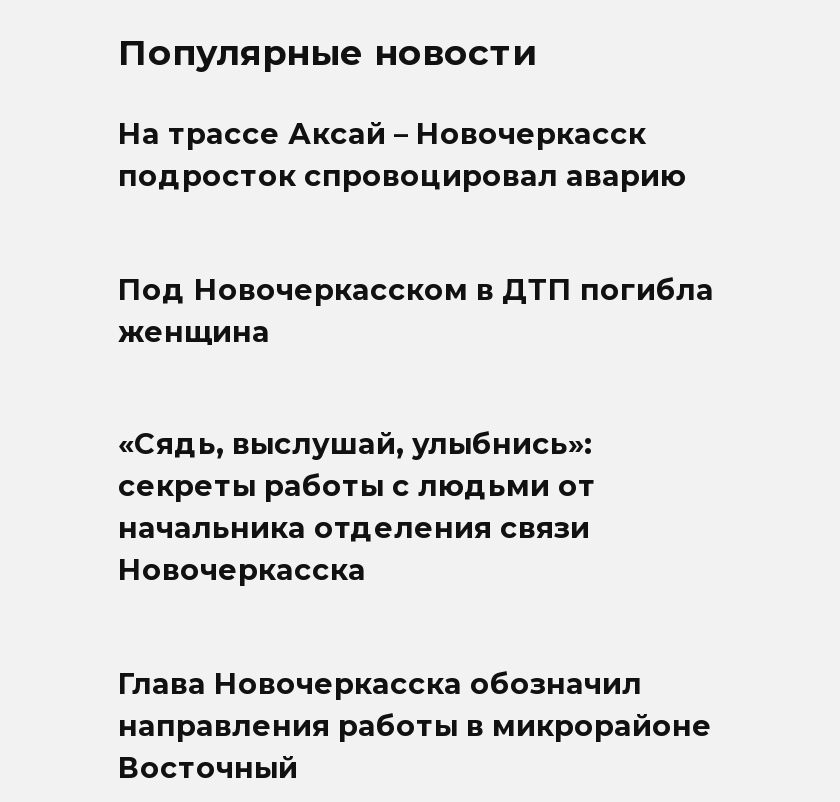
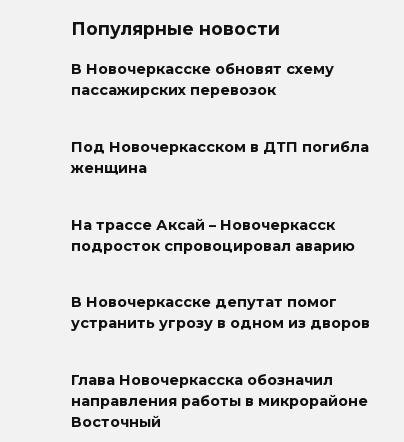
none -> [71,60,334,99] В Новочеркасске обновят схему | пассажирских перевозок
moved [118,116,686,194] -> [71,216,355,255]: На трассе Аксай – Новочеркасск | подросток спровоцировал аварию
[118,427,596,589] «Сядь, выслушай, улыбнись»: | секреты работы с людьми от | начальника отделения связи | Новочеркасска -> [71,294,370,333] В Новочеркасске депутат помог | устранить угрозу в одном из дворов

